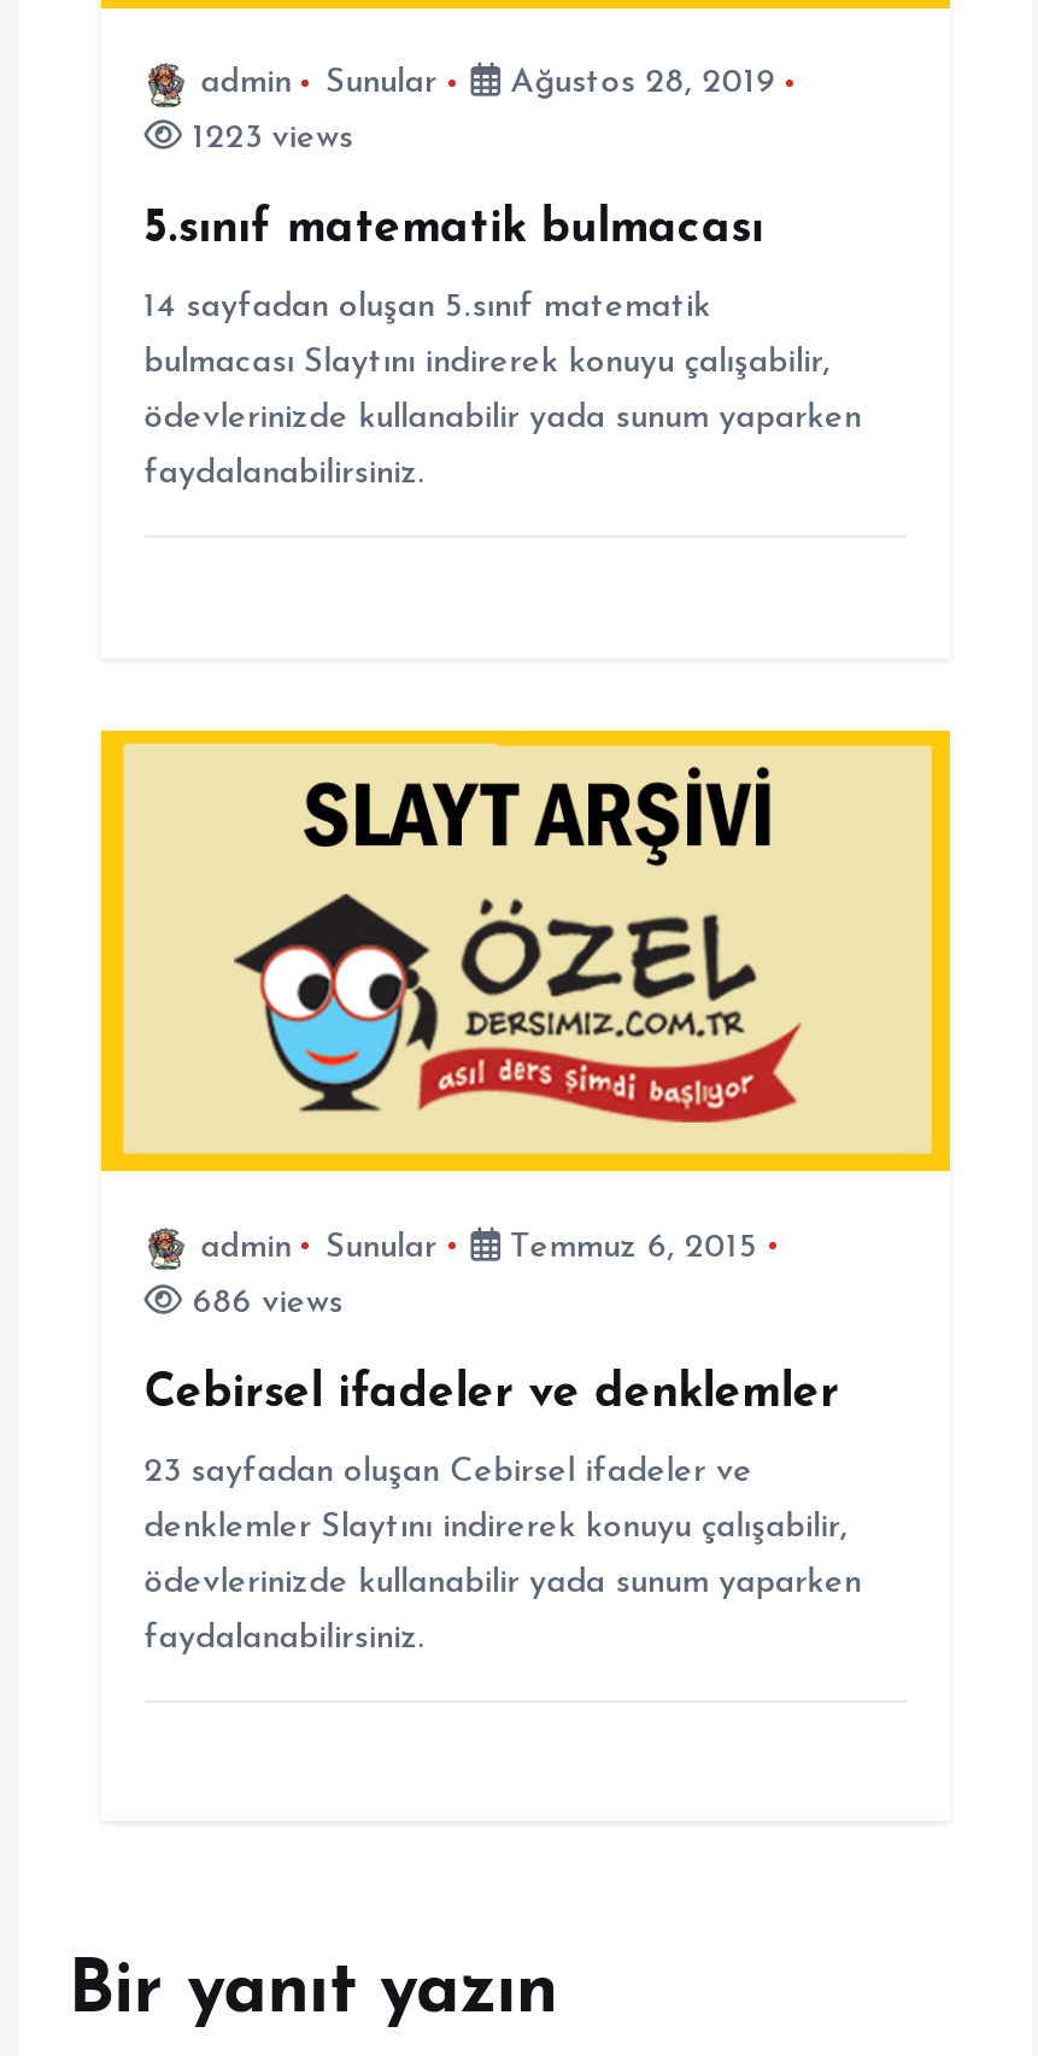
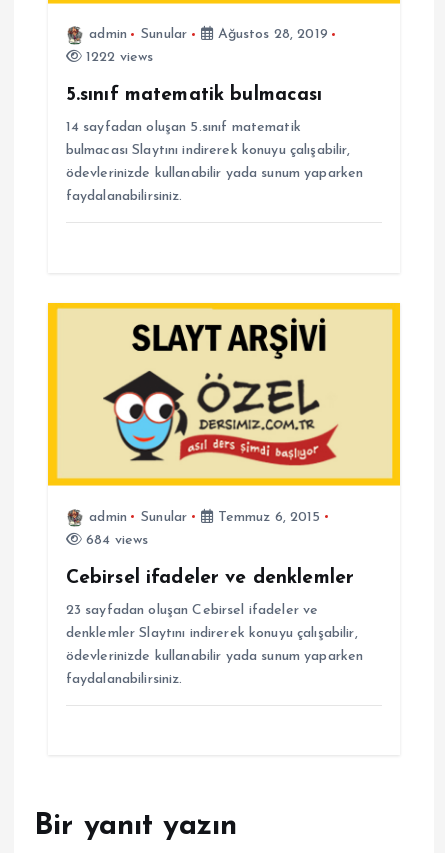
[183,121,353,157] 1223 views -> [82,50,153,65] 1222 views
[183,1284,343,1320] 686 views -> [82,532,148,547] 684 views

